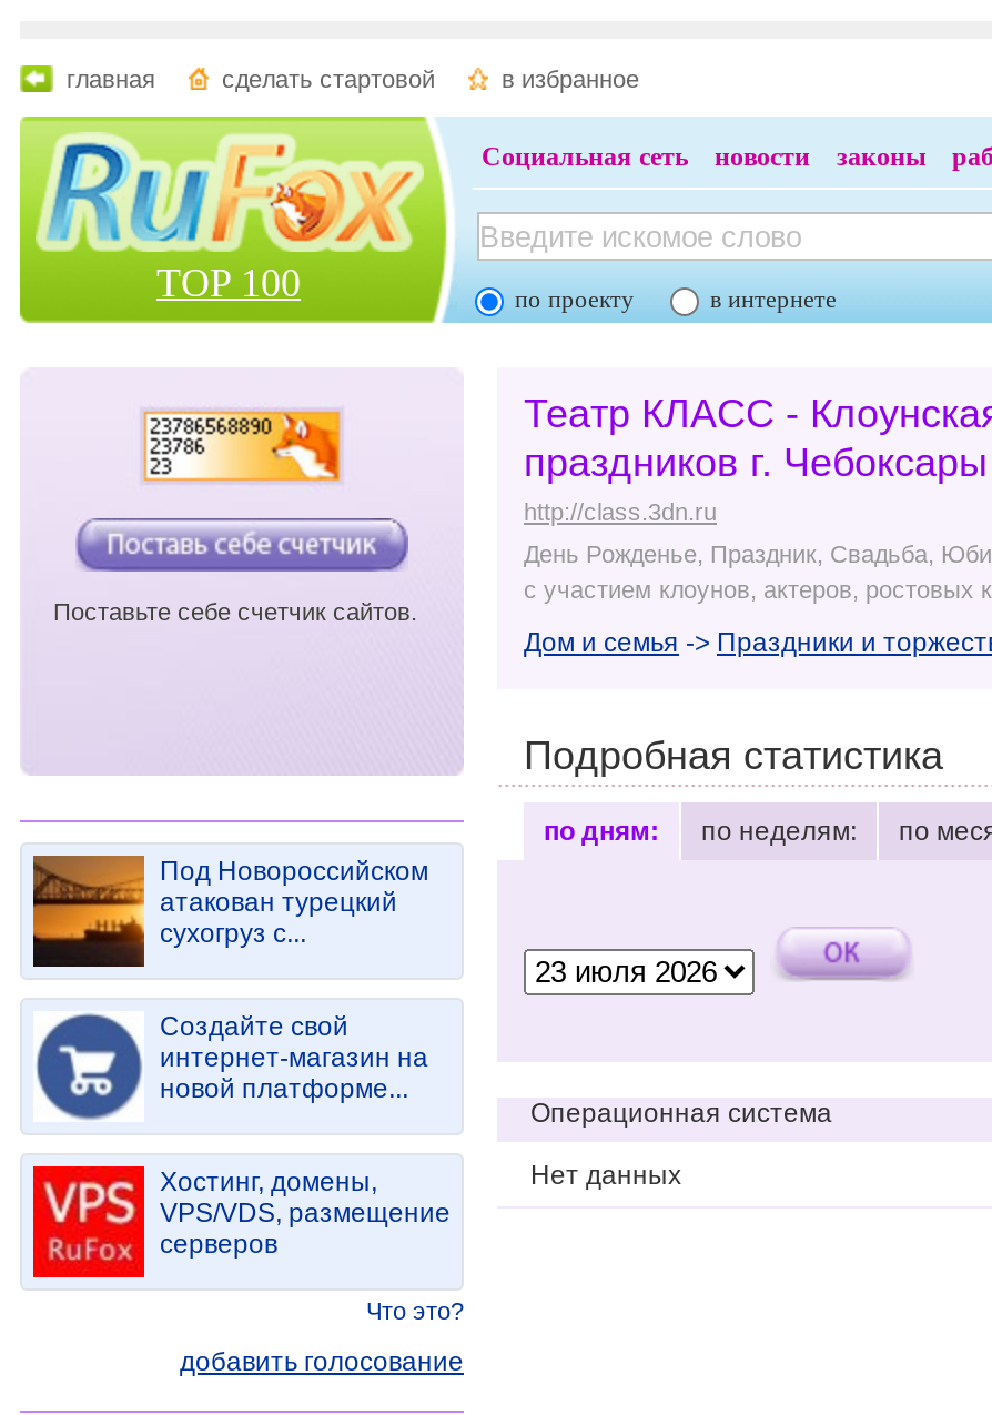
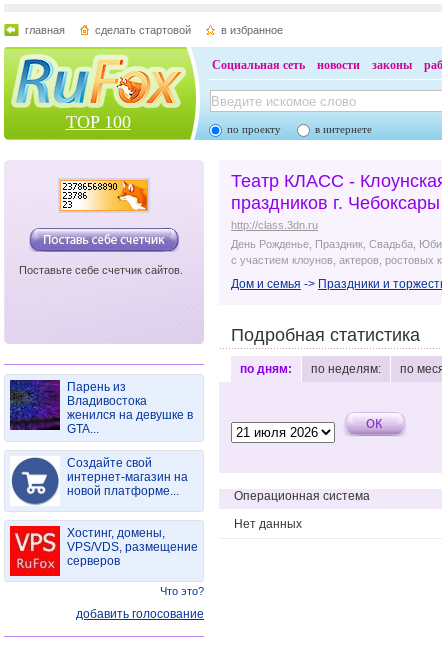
[31,853,428,969] [image] | Под Новороссийском | атакован турецкий | сухогруз с... -> [9,379,193,436] [image] | Парень из | Владивостока | женился на девушке в | GTA...

